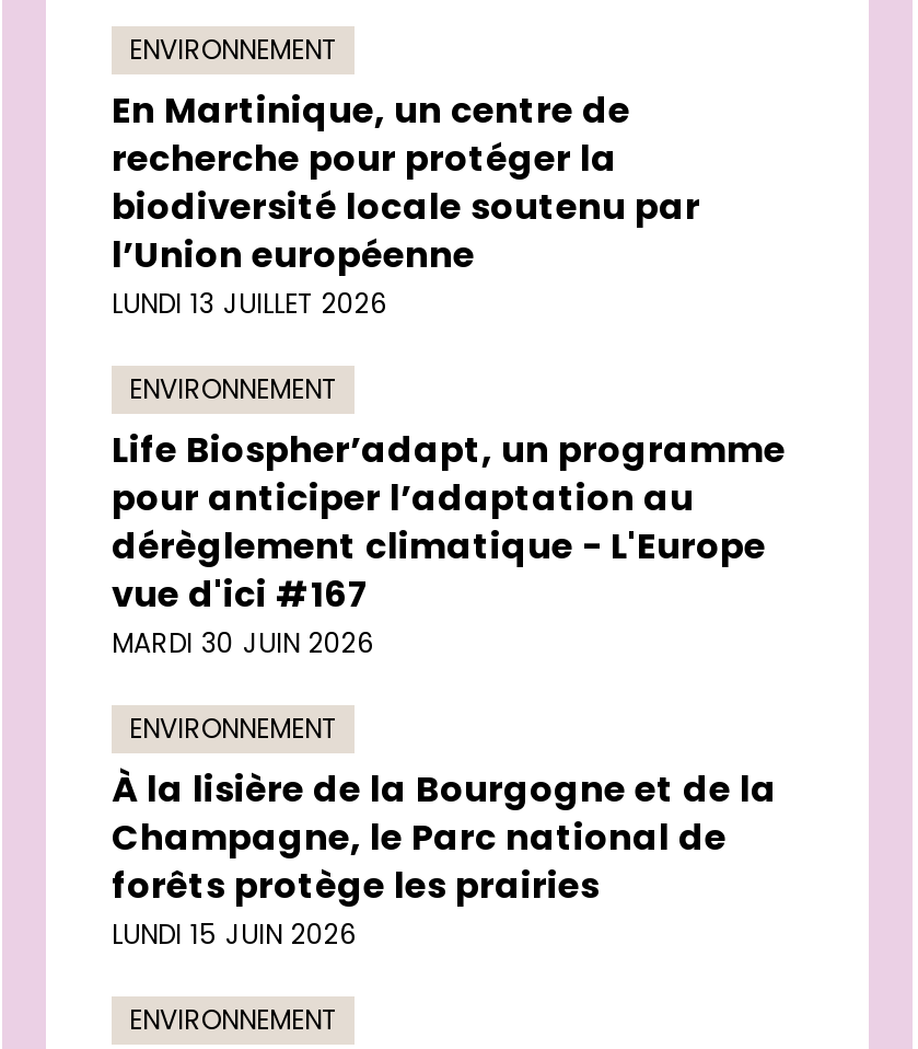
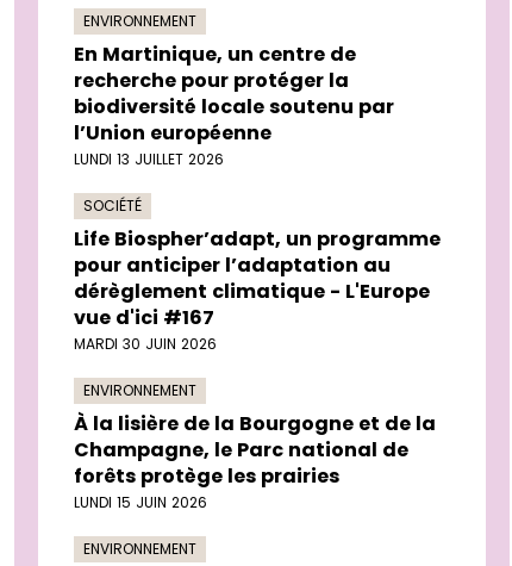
[129,370,337,407] ENVIRONNEMENT -> [83,195,142,215] SOCIÉTÉ

